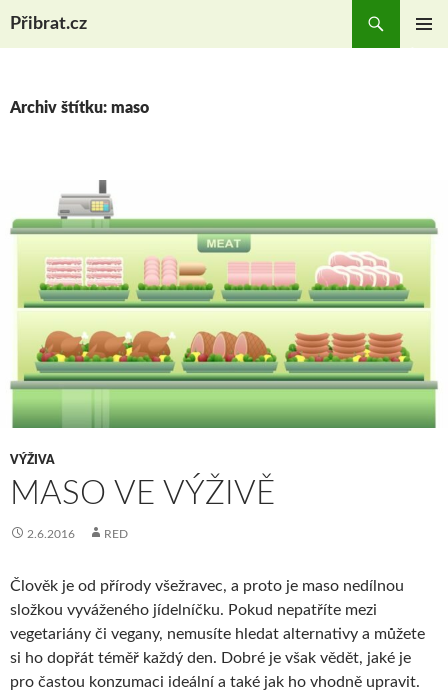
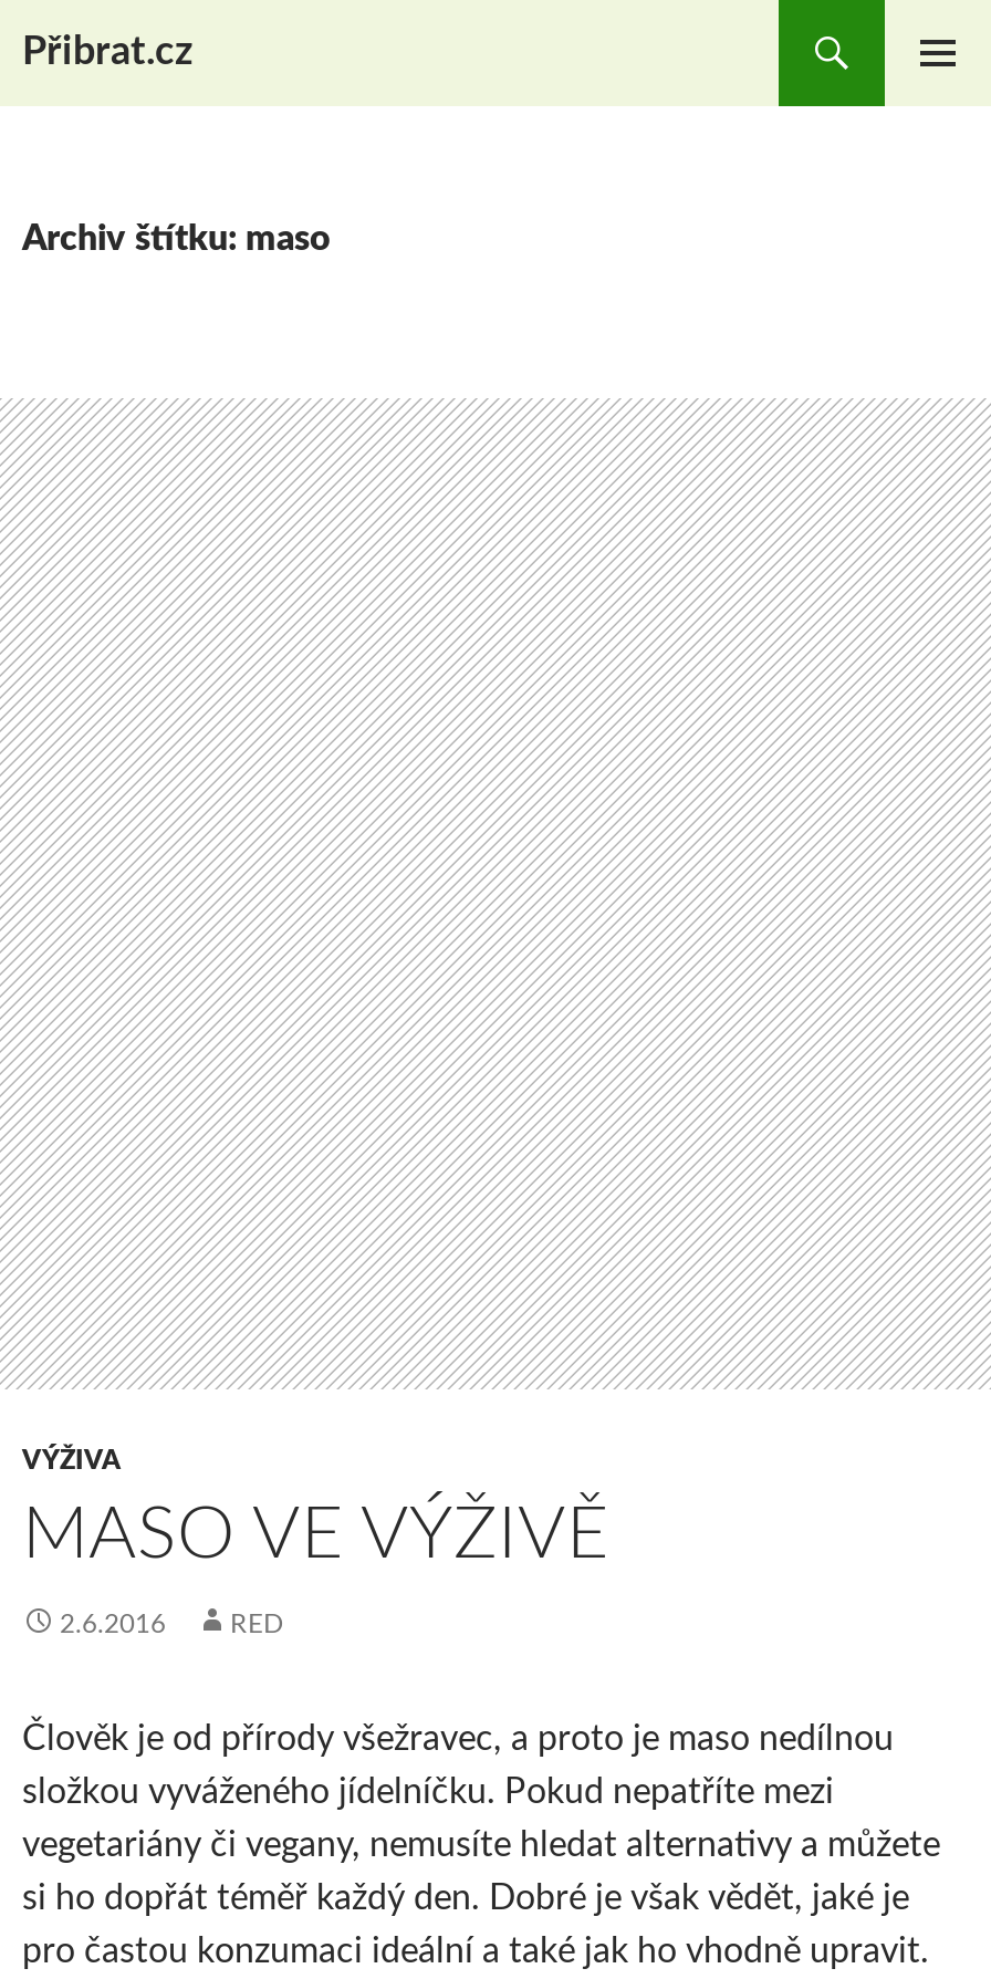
[10,180,438,429] [image] -> none

